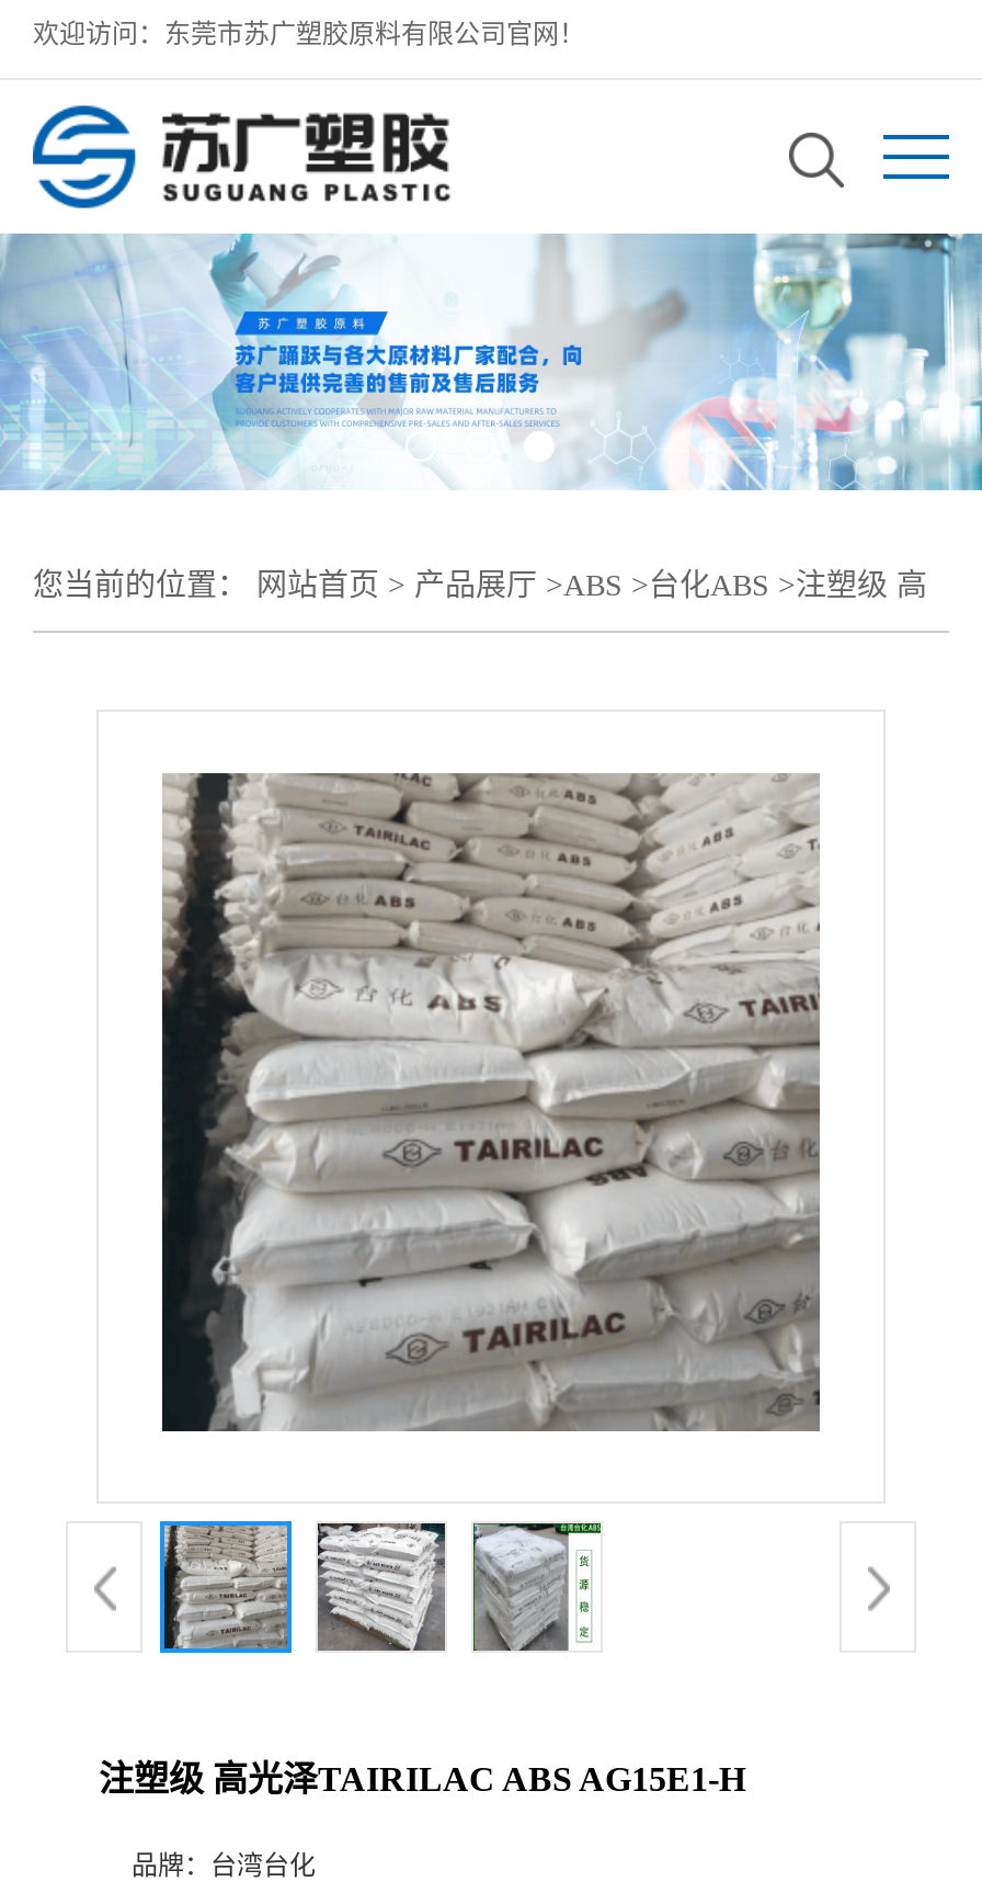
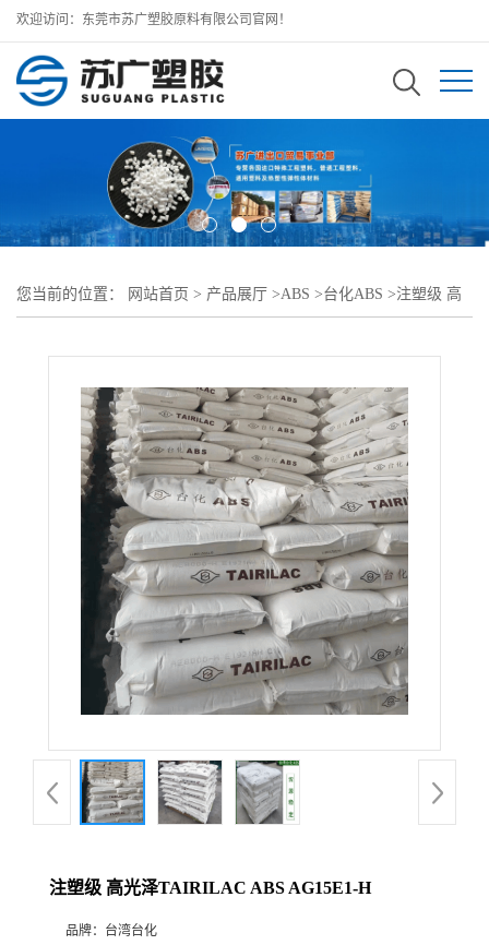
[7,231,975,492] [image] -> [3,118,486,248] [image]

